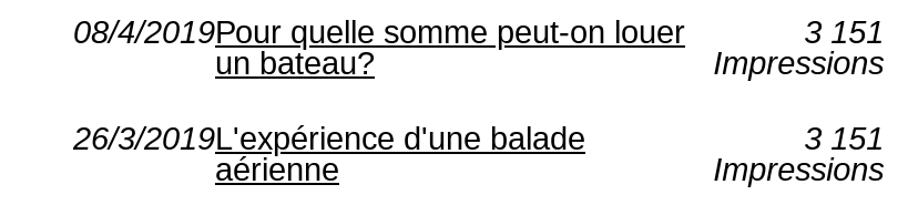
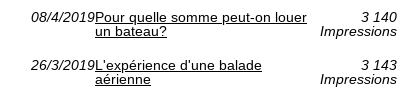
[804,14,884,49] 3 151 -> [361,9,397,25] 3 140
[804,120,884,156] 3 151 -> [361,57,397,73] 3 143

